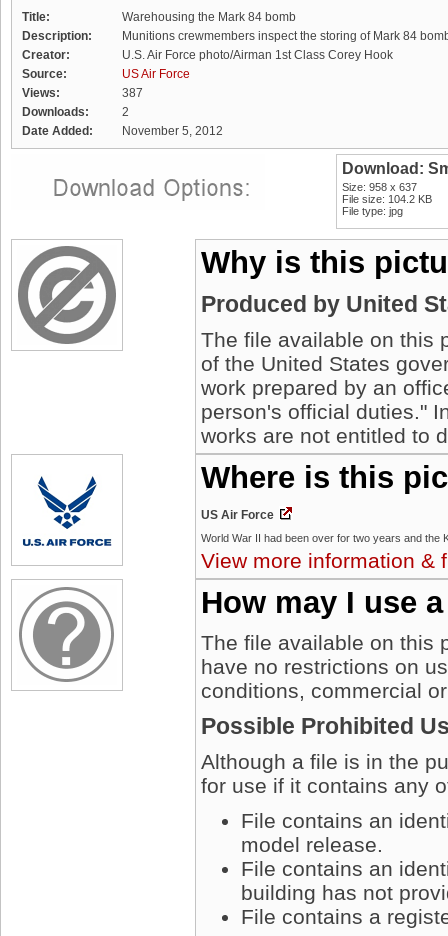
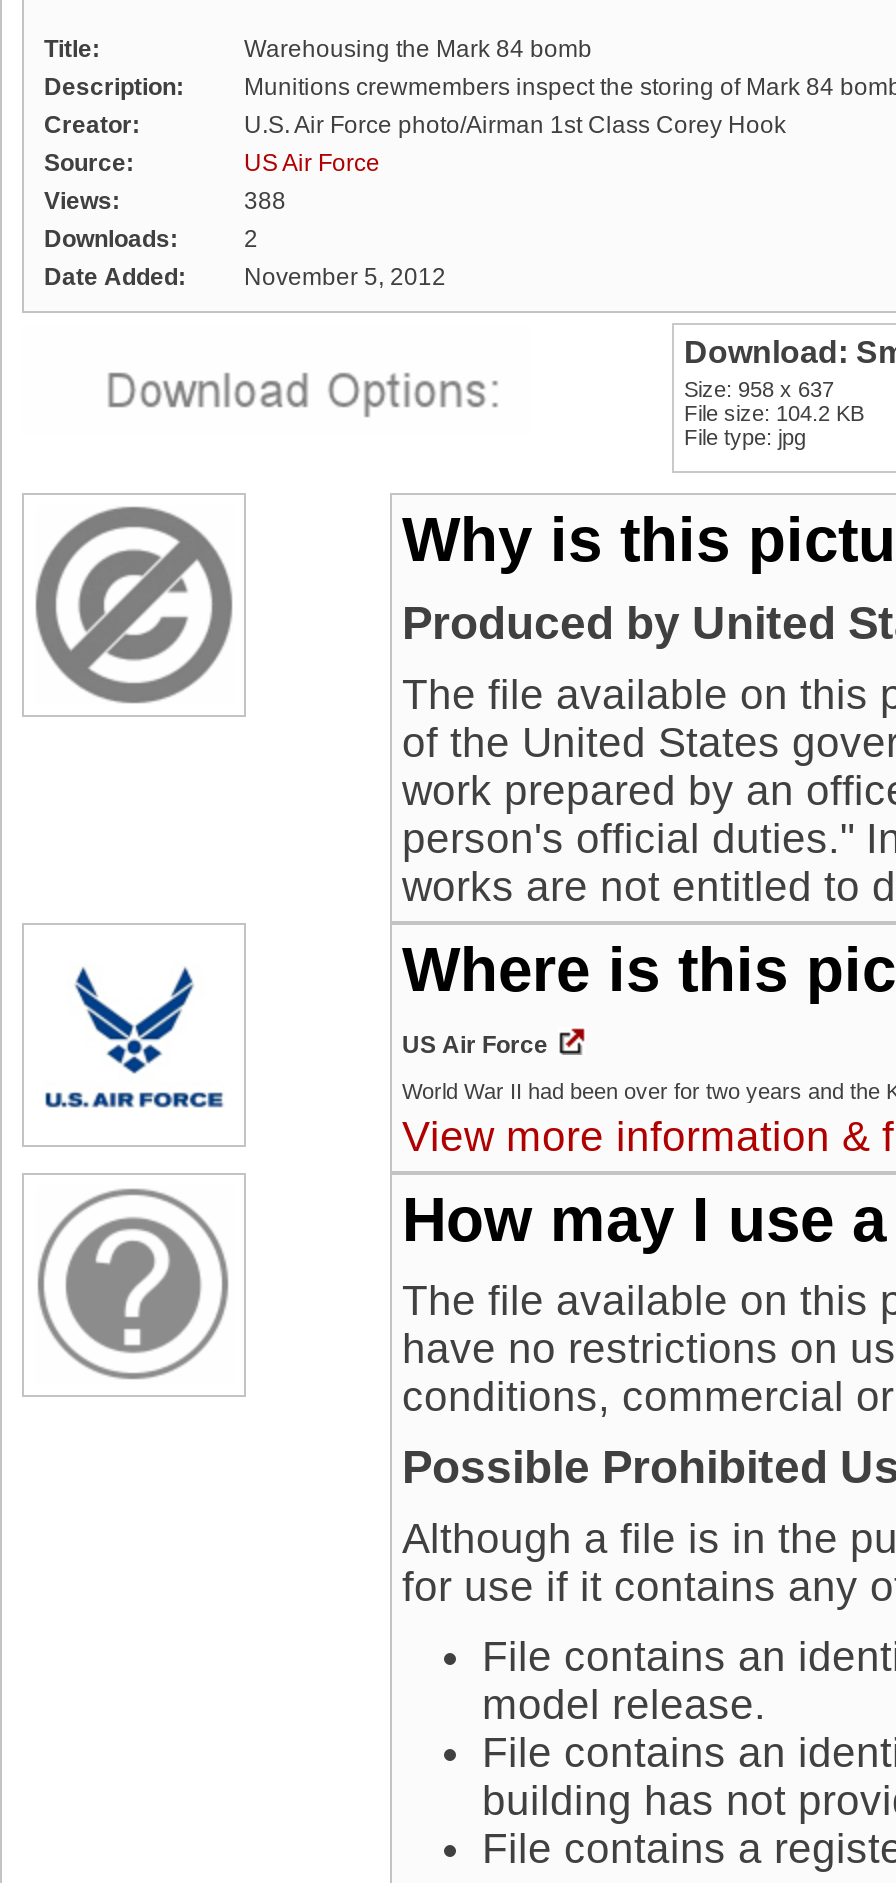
[122,86,143,100] 387 -> [244,187,286,215] 388

